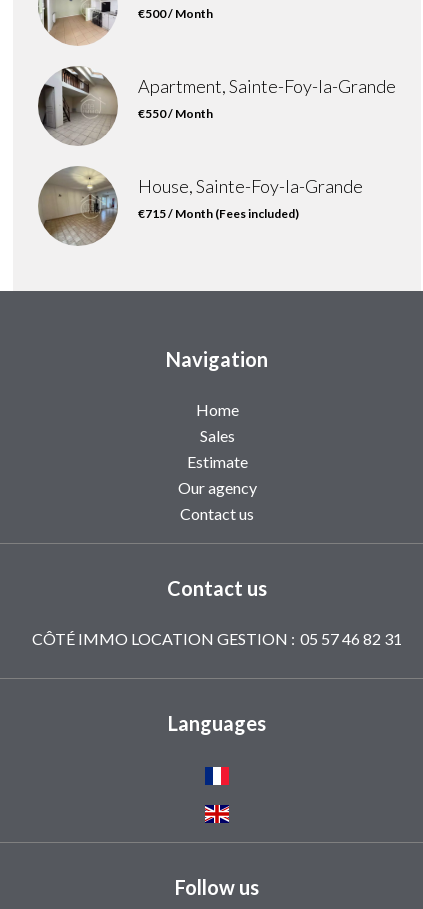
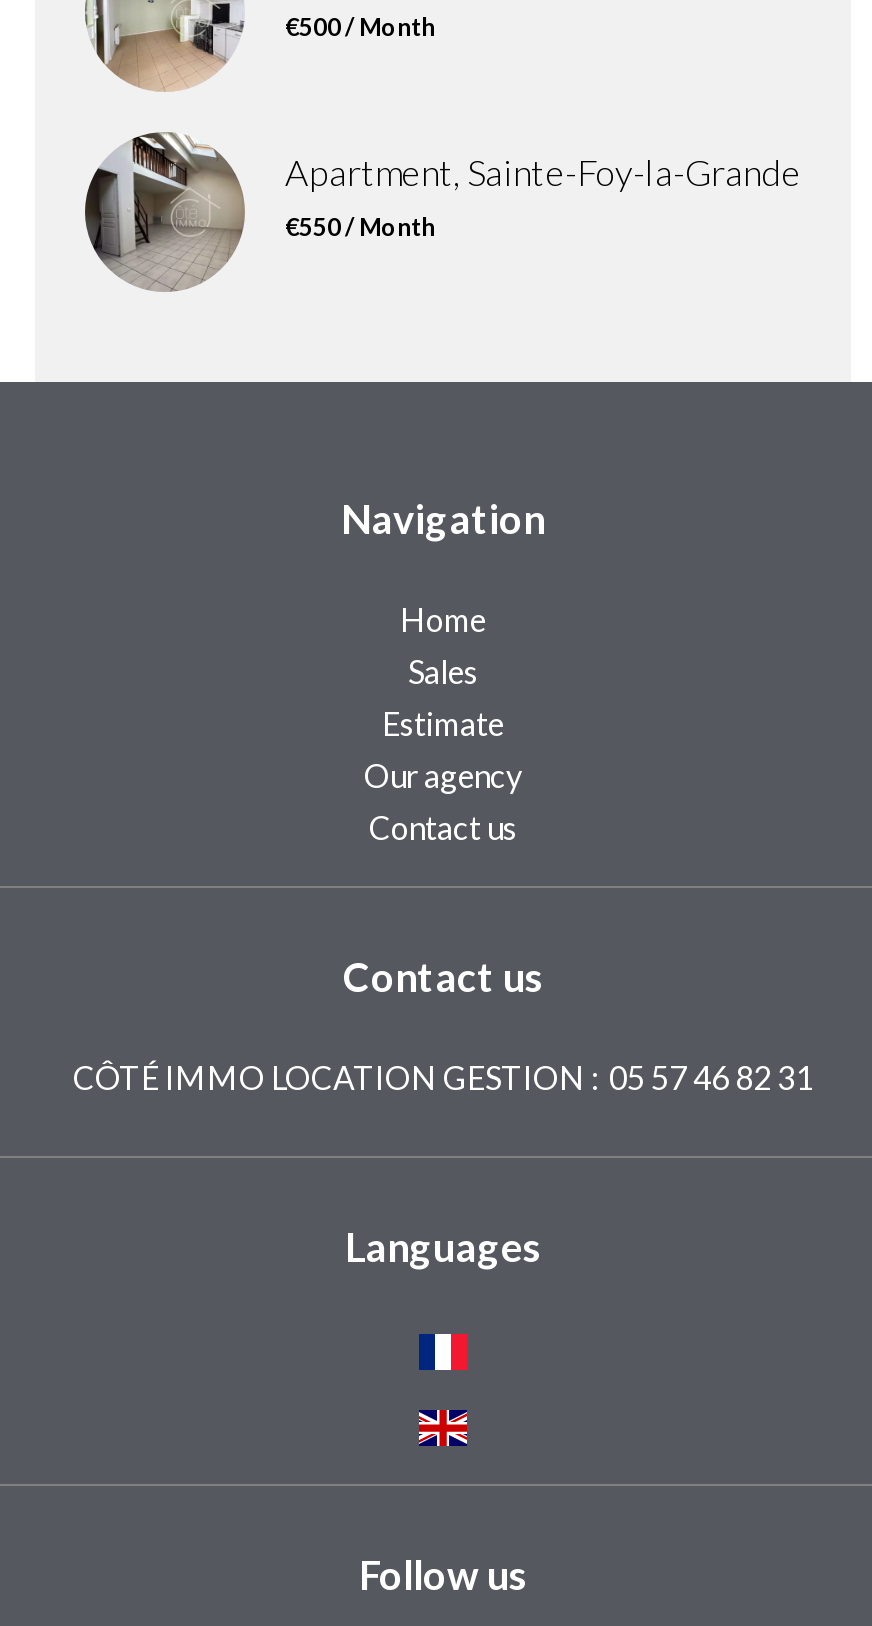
[37,167,363,240] [image] | House, Sainte-Foy-la-Grande | €715 / Month (Fees included) -> none

